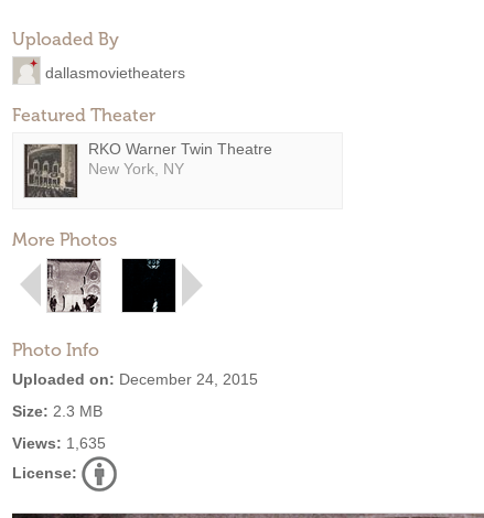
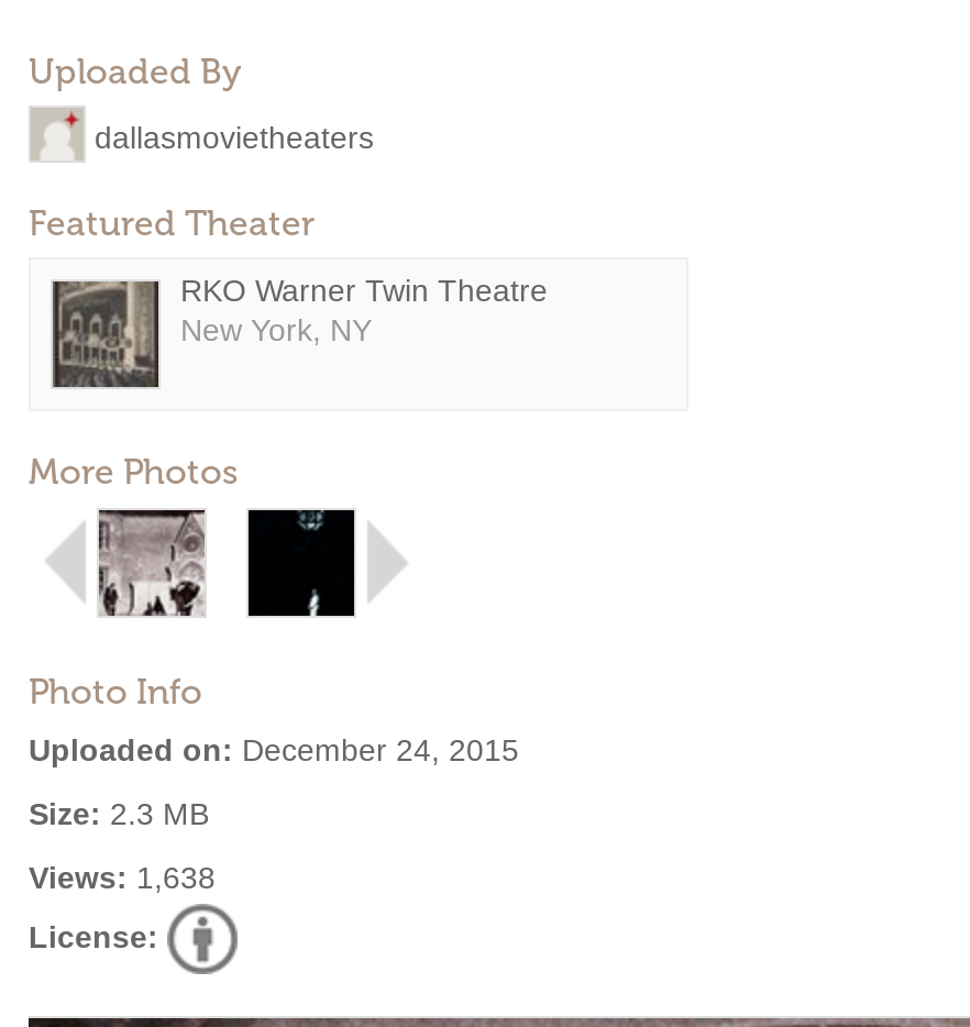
[12,434,106,452] Views: 1,635 -> [29,860,216,895] Views: 1,638

